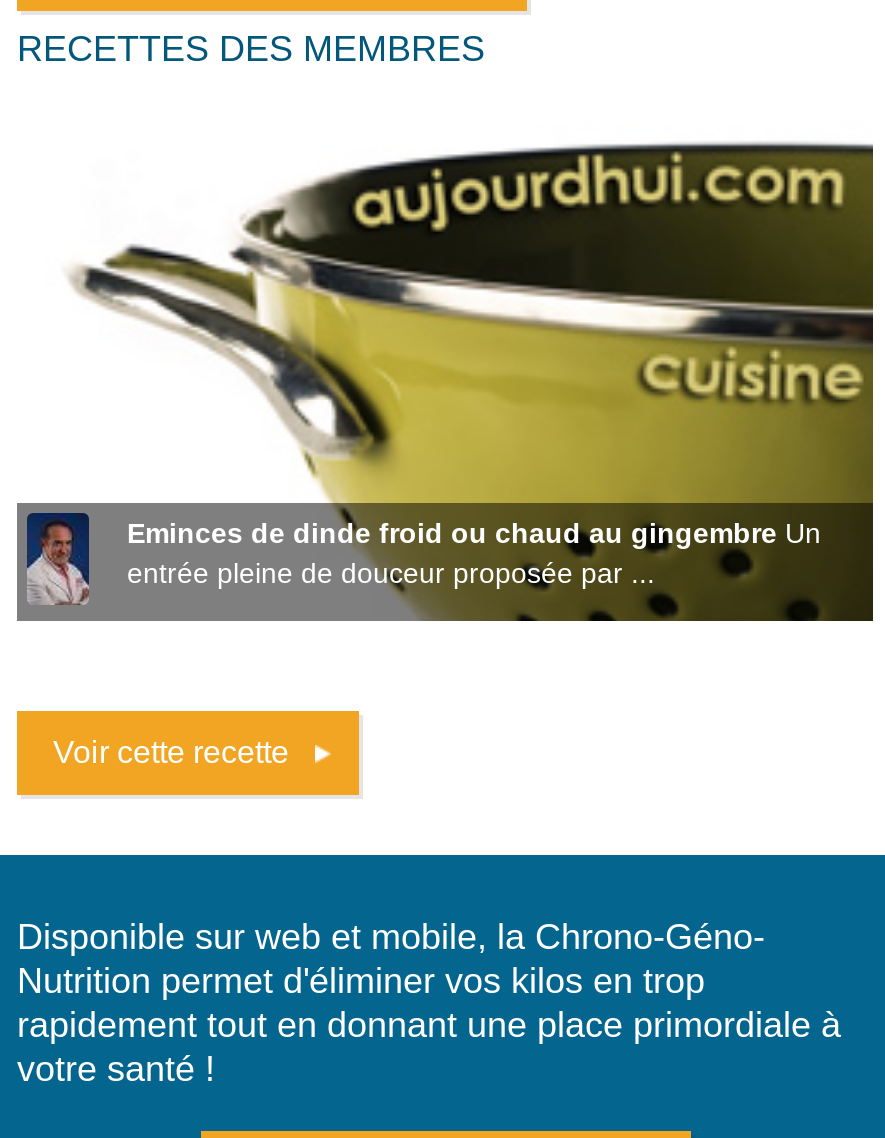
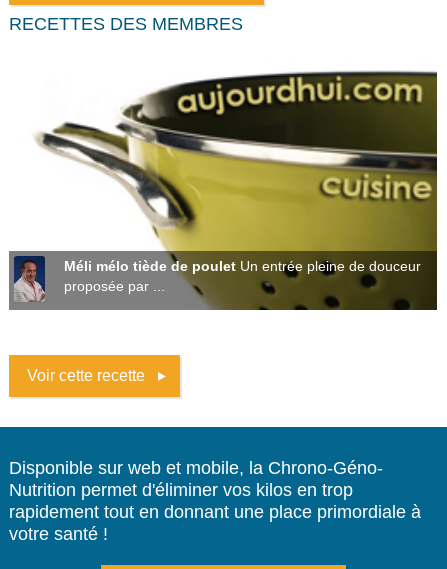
[127,517,821,589] Eminces de dinde froid ou chaud au gingembre Un | entrée pleine de douceur proposée par ... -> [64,258,421,294] Méli mélo tiède de poulet Un entrée pleine de douceur | proposée par ...

